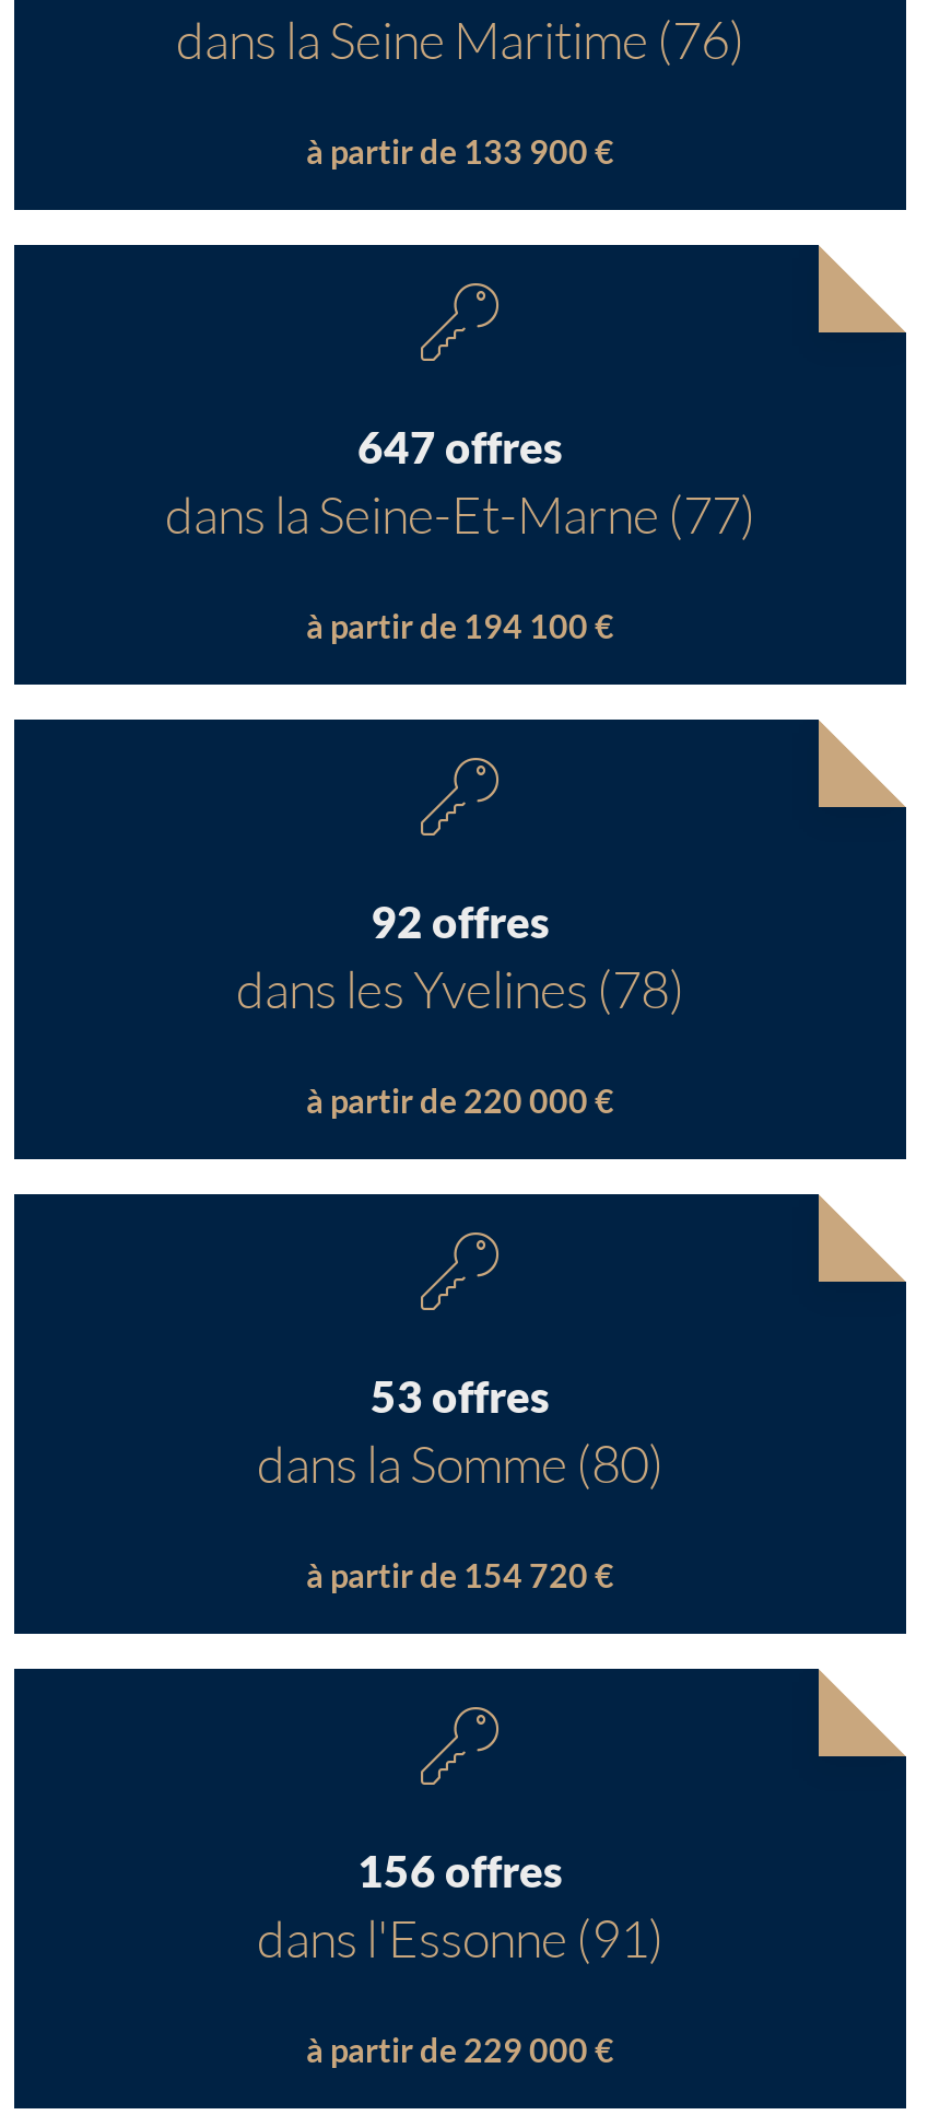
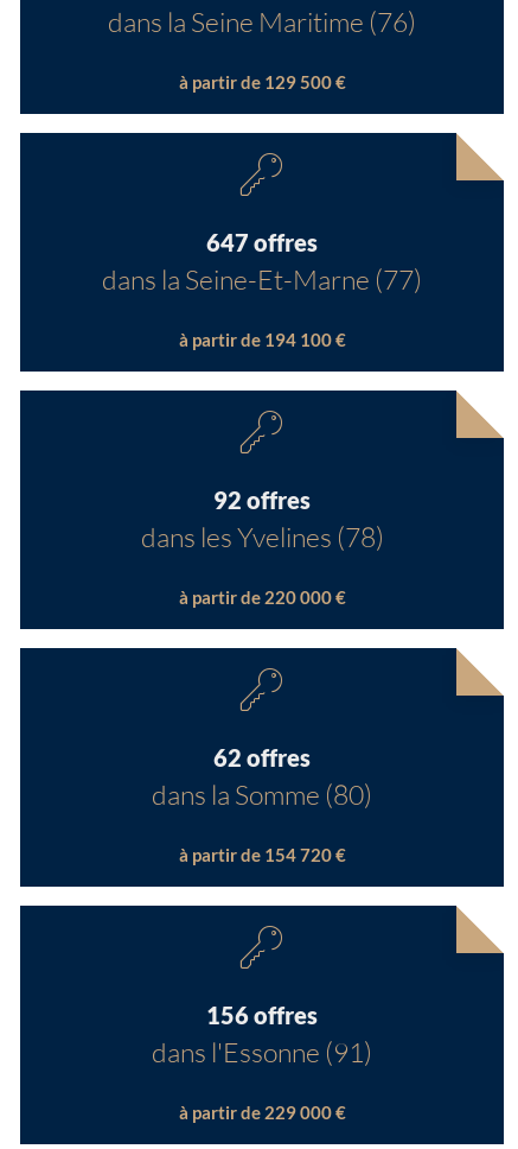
[306,131,614,171] à partir de 133 900 € -> [178,71,346,93] à partir de 129 500 €
[371,1368,550,1421] 53 offres -> [213,742,311,771] 62 offres

